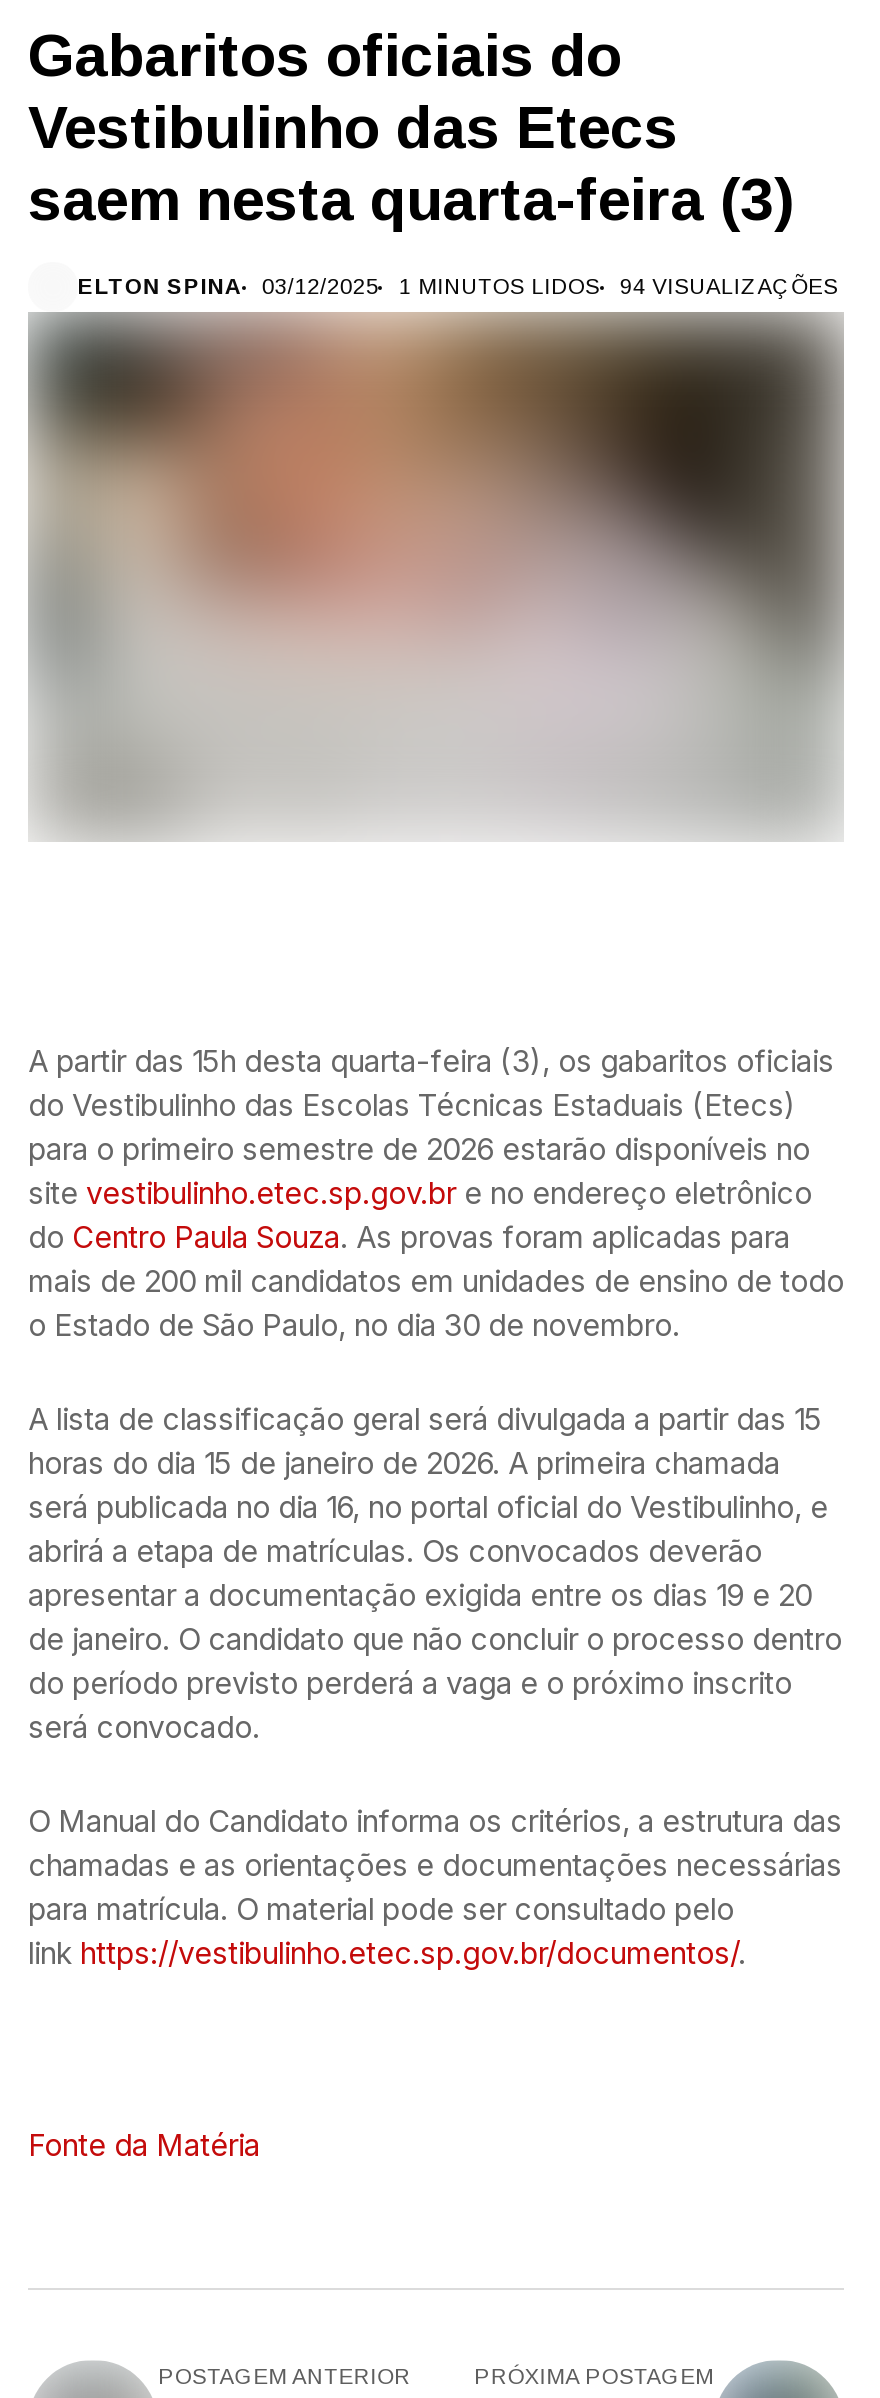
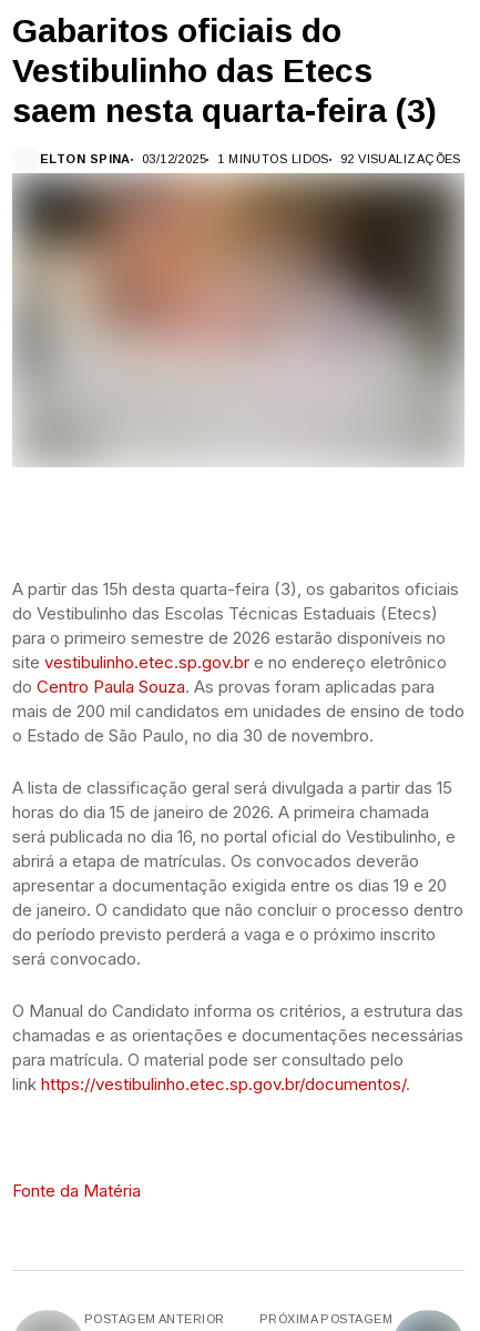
[620,274,838,298] 94 VISUALIZAÇÕES -> [340,152,461,165] 92 VISUALIZAÇÕES

